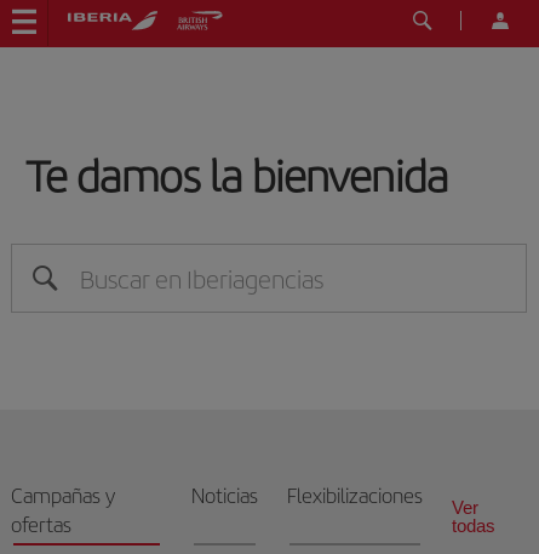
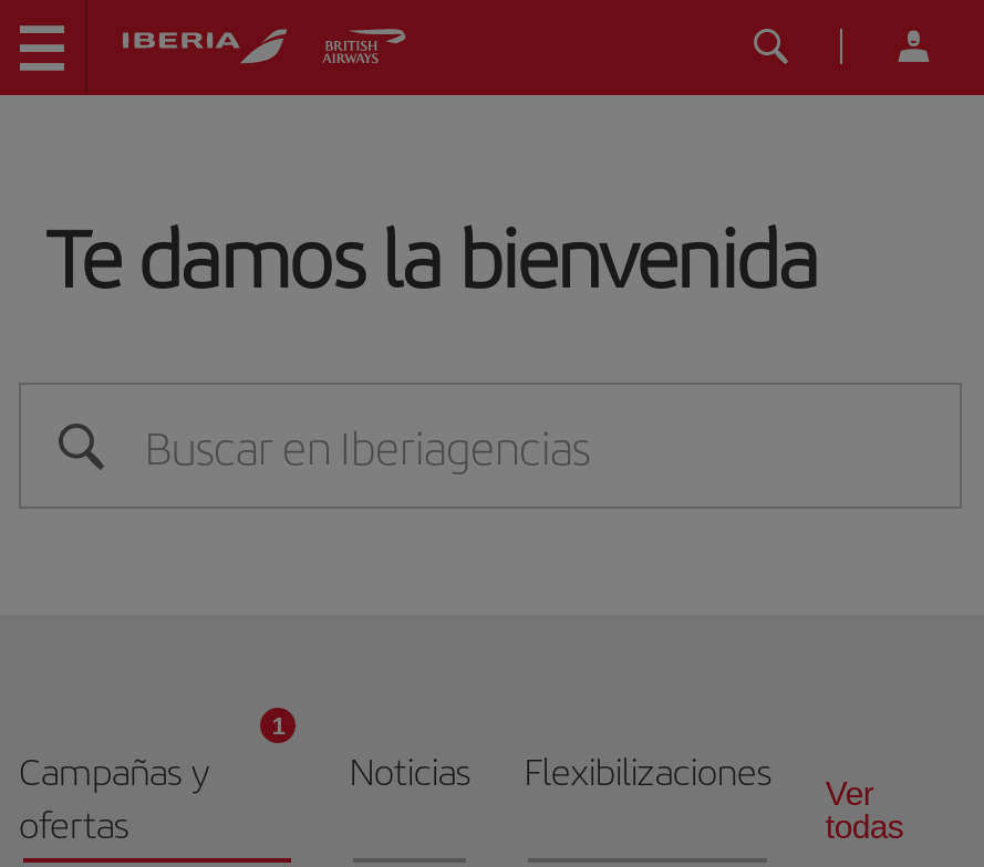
none -> [272,711,285,738] 1

